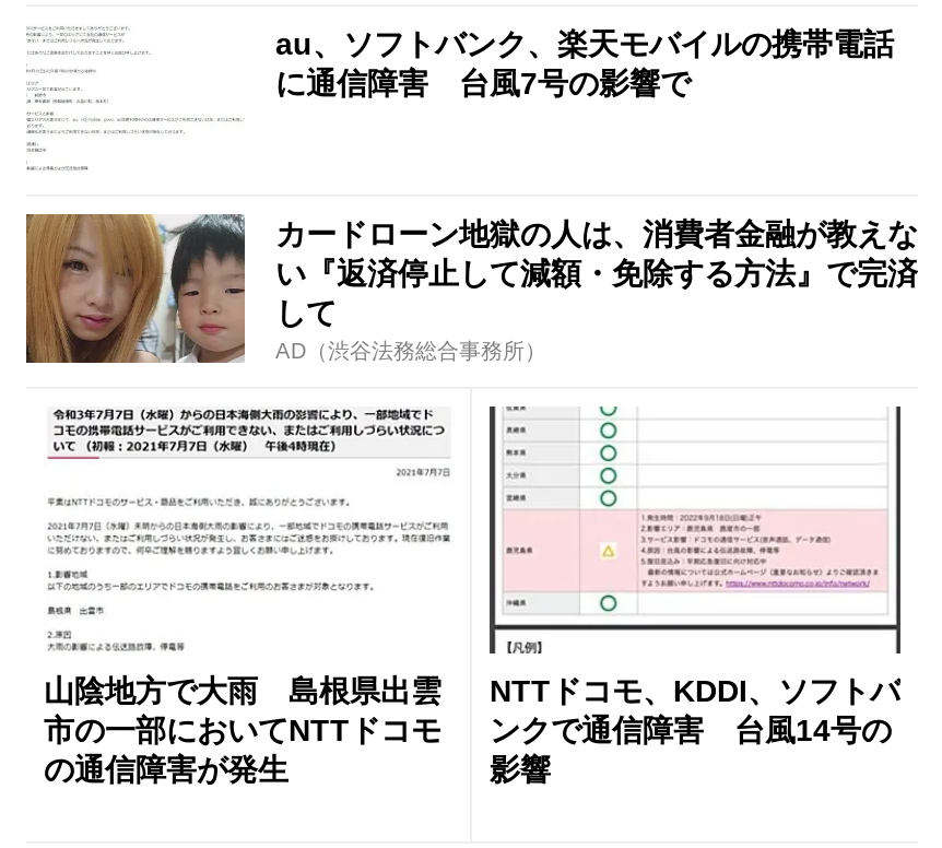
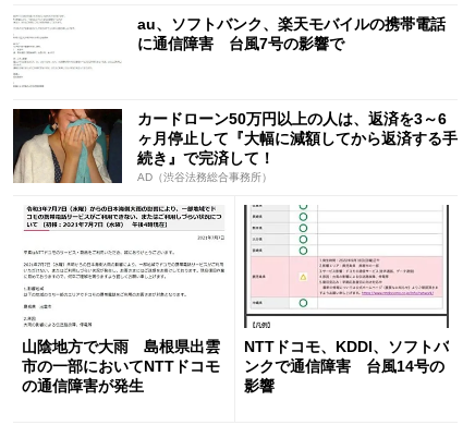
[24,212,918,365] [image] | カードローン地獄の人は、消費者金融が教えな | い『返済停止して減額・免除する方法』で完済 | して -> [12,108,458,183] [image] | カードローン50万円以上の人は、返済を3～6 | ヶ月停止して『大幅に減額してから返済する手 | 続き』で完済して！

